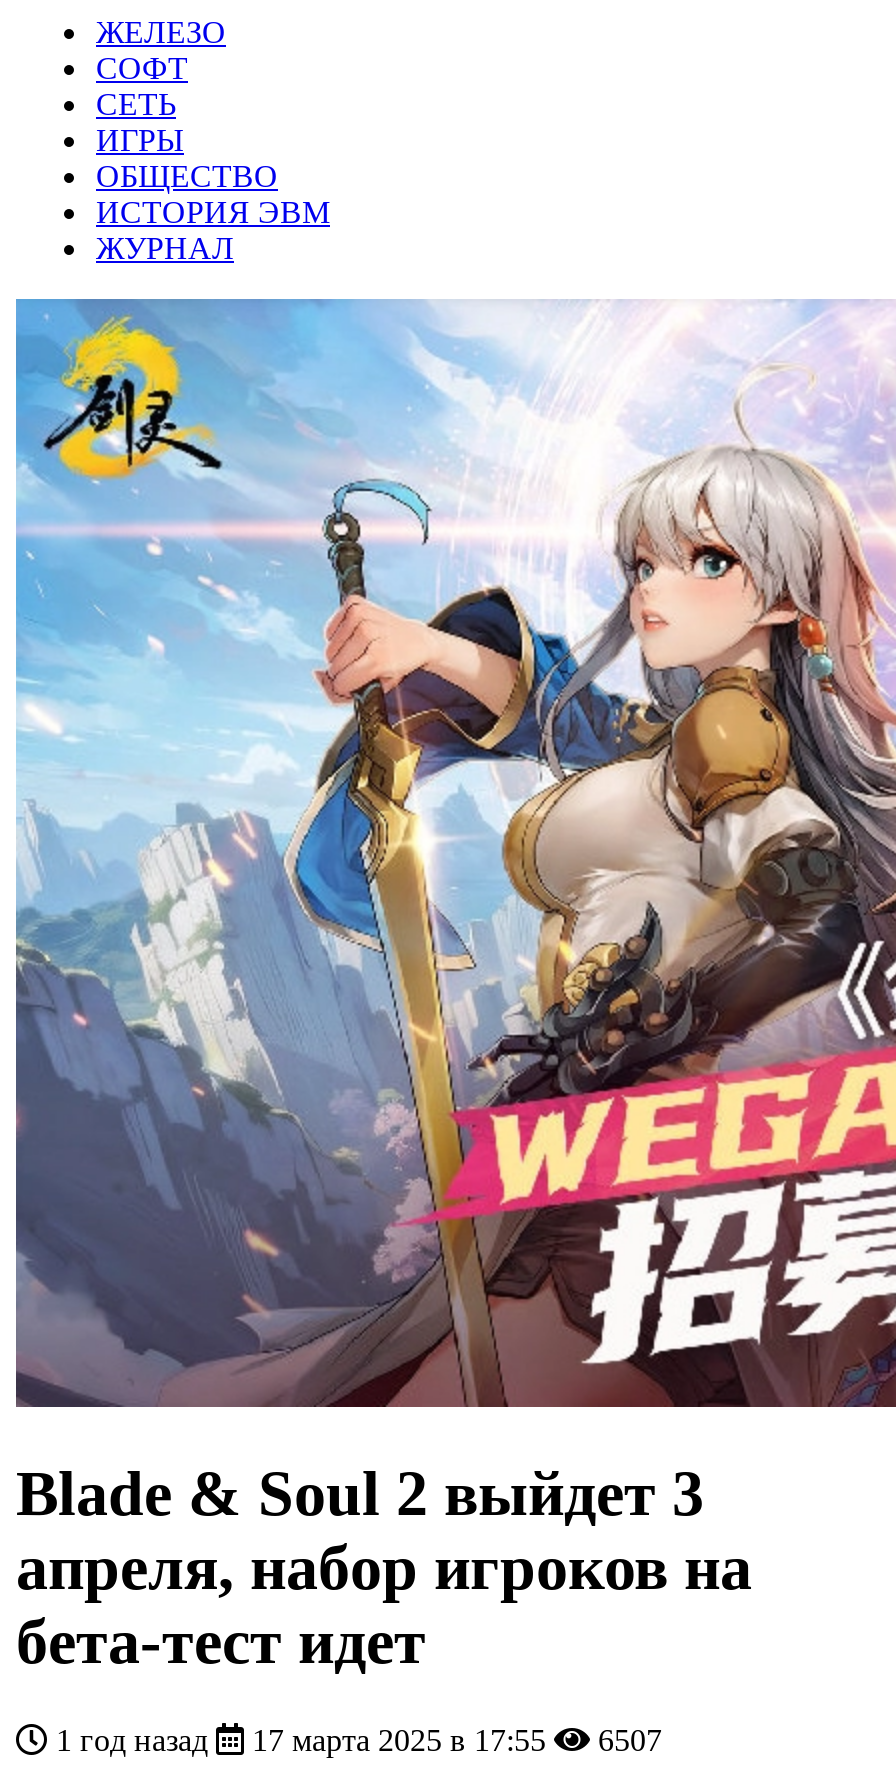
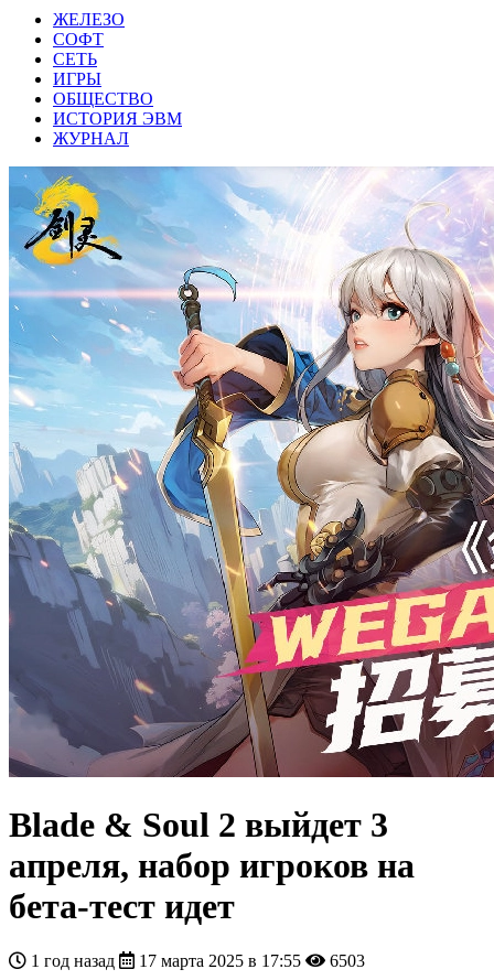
[590,1723,662,1757] 6507 -> [325,951,365,970] 6503

